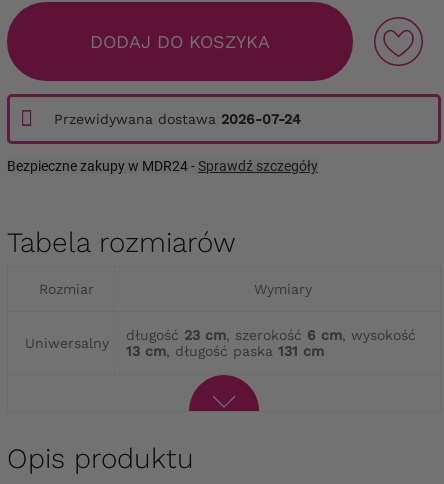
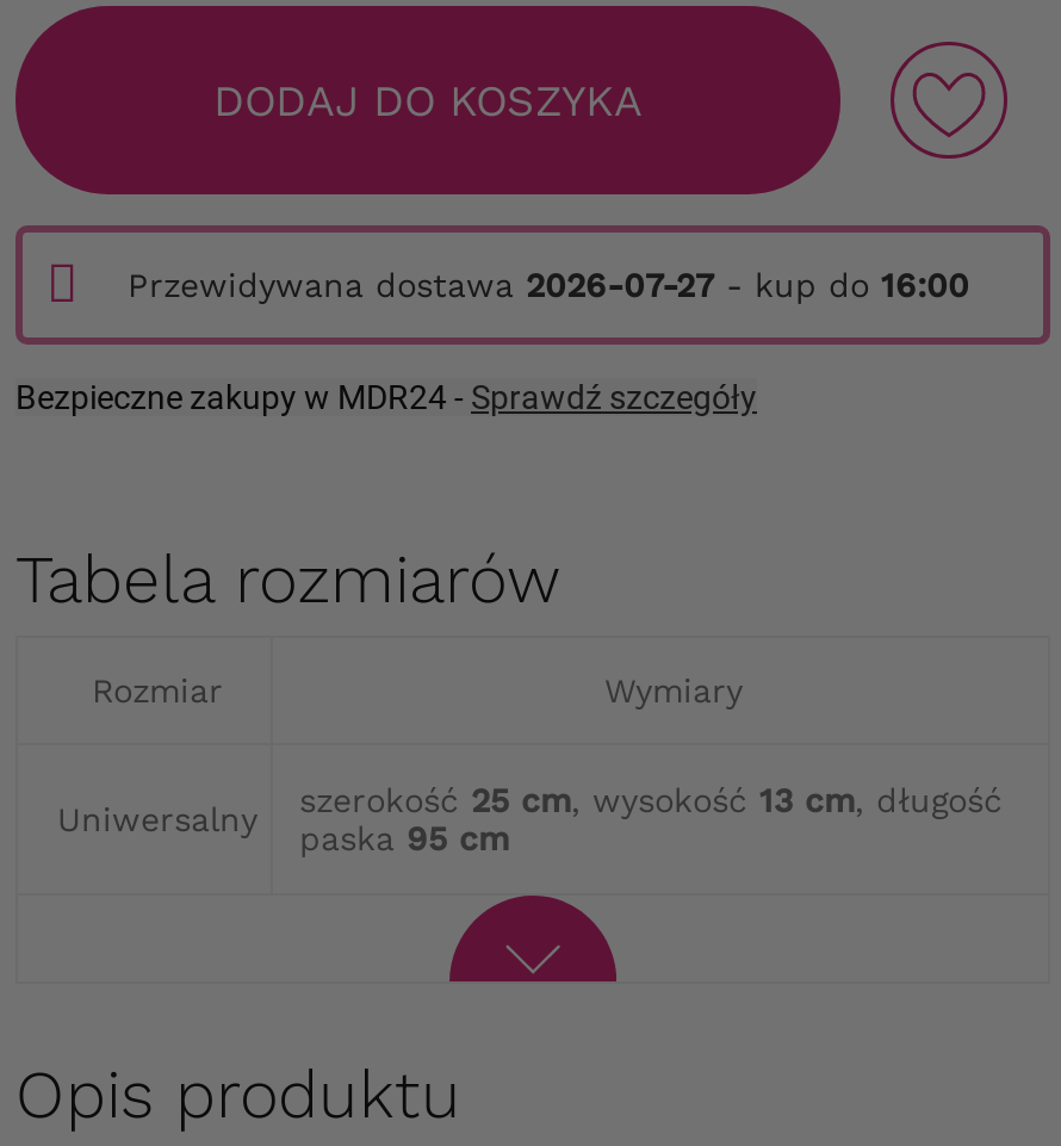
[54,111,301,127] Przewidywana dostawa 2026-07-24 -> [128,266,969,304] Przewidywana dostawa 2026-07-27 - kup do 16:00
[126,327,416,359] długość 23 cm, szerokość 6 cm, wysokość | 13 cm, długość paska 131 cm -> [299,781,1003,857] szerokość 25 cm, wysokość 13 cm, długość | paska 95 cm

